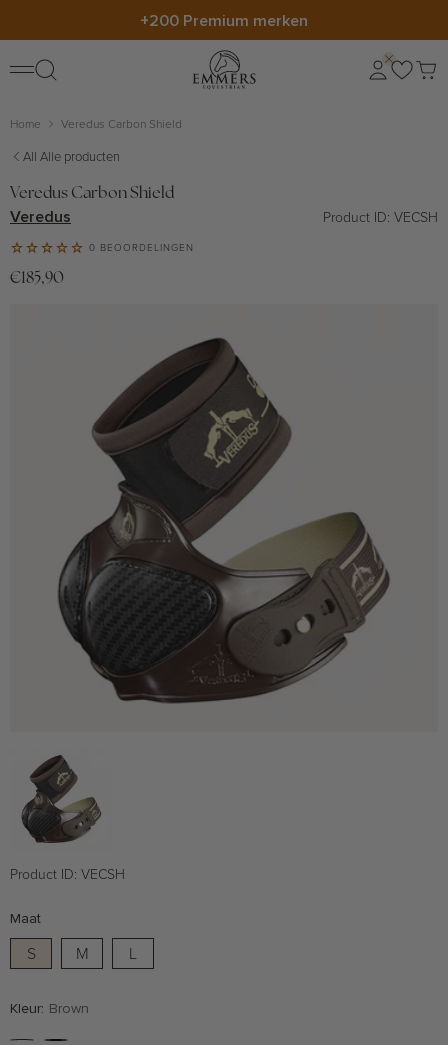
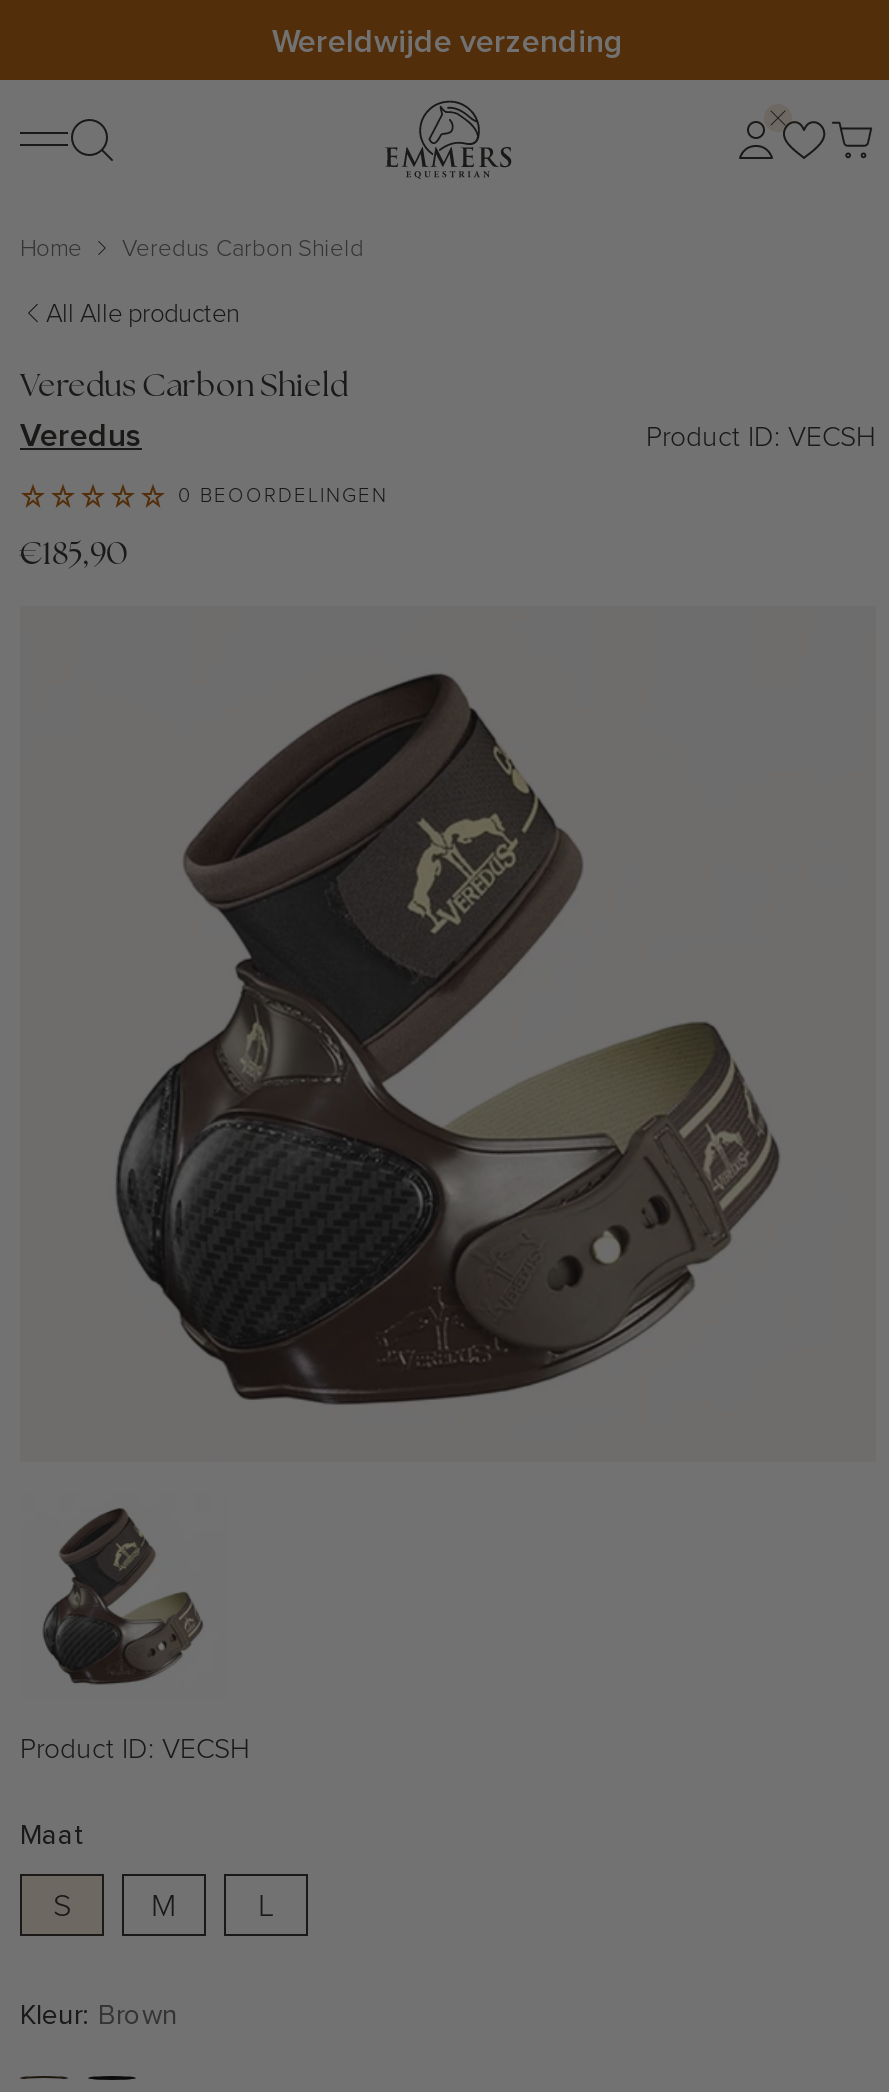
[140,8,308,31] +200 Premium merken -> [272,17,624,63] Wereldwijde verzending

